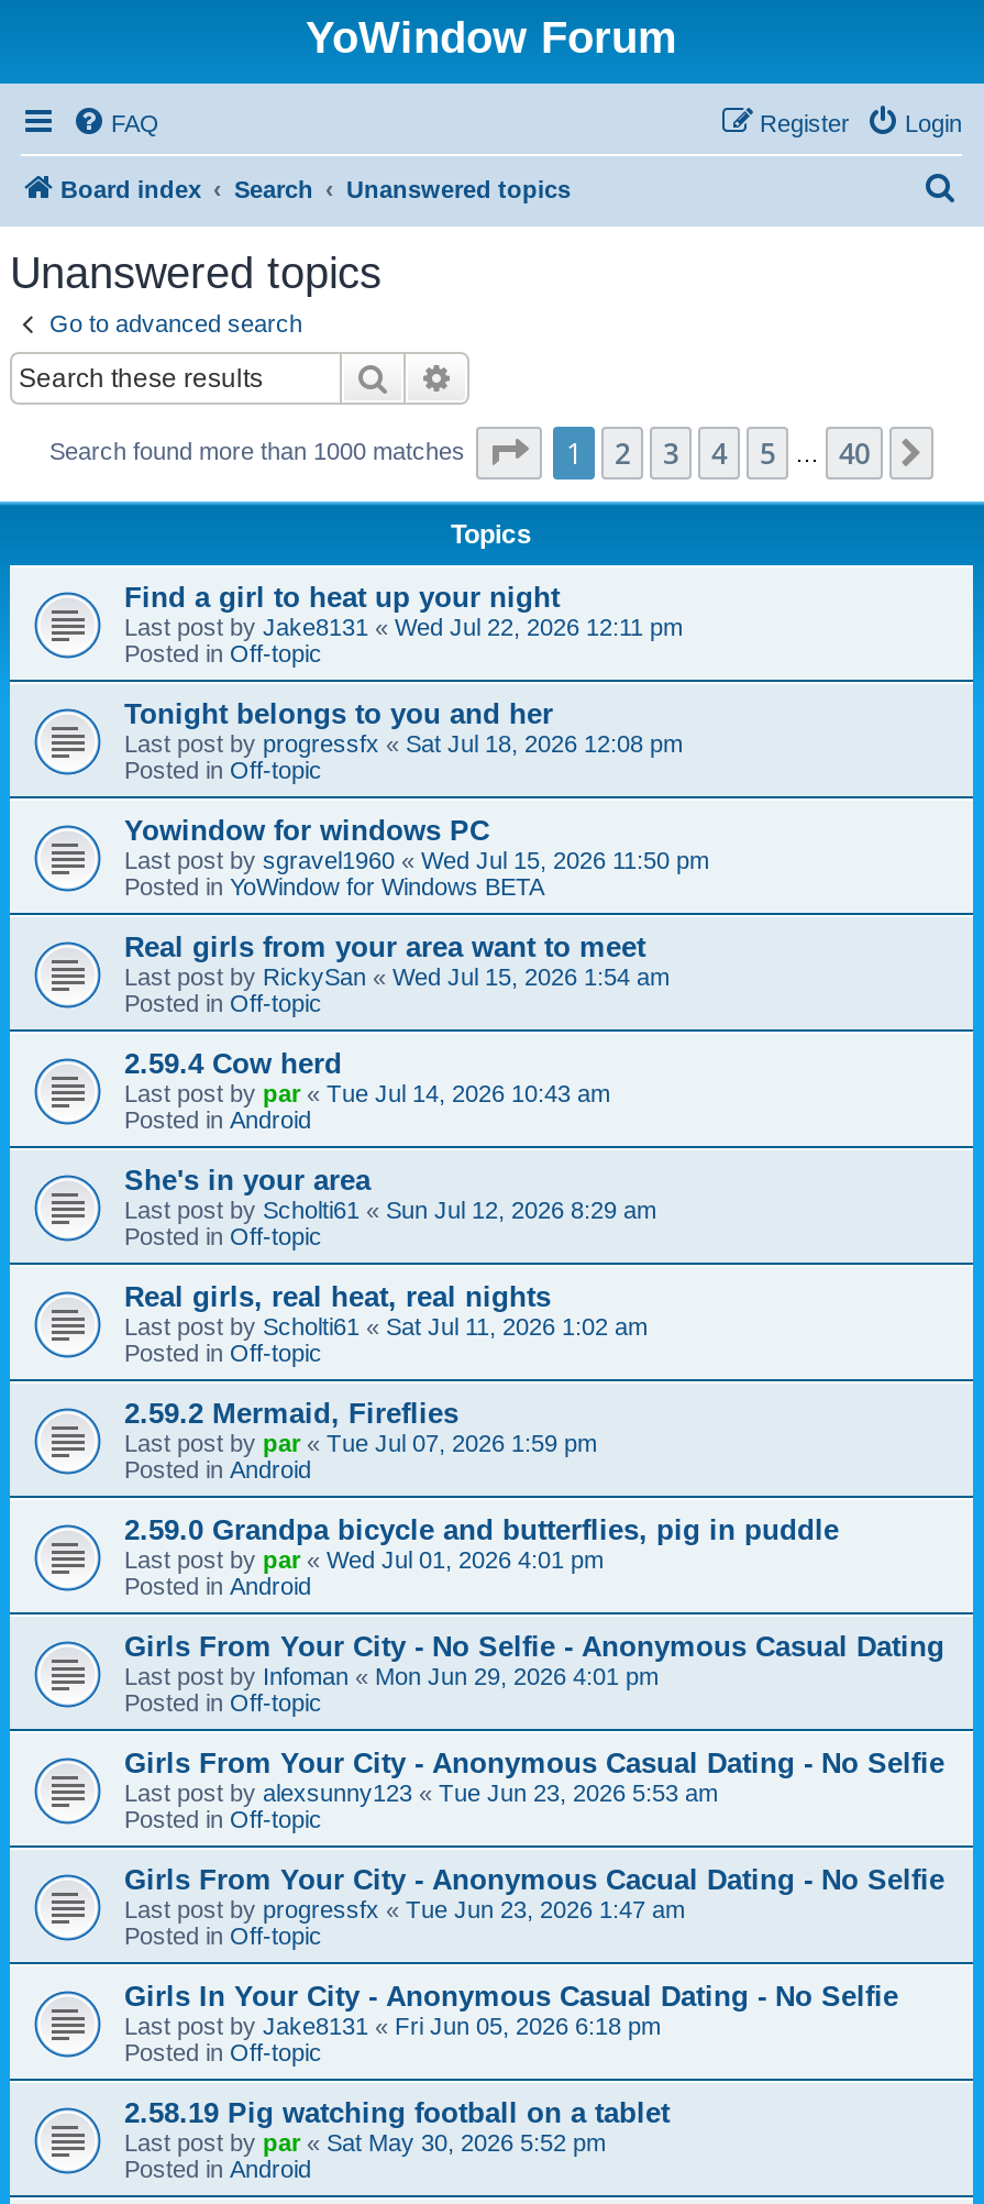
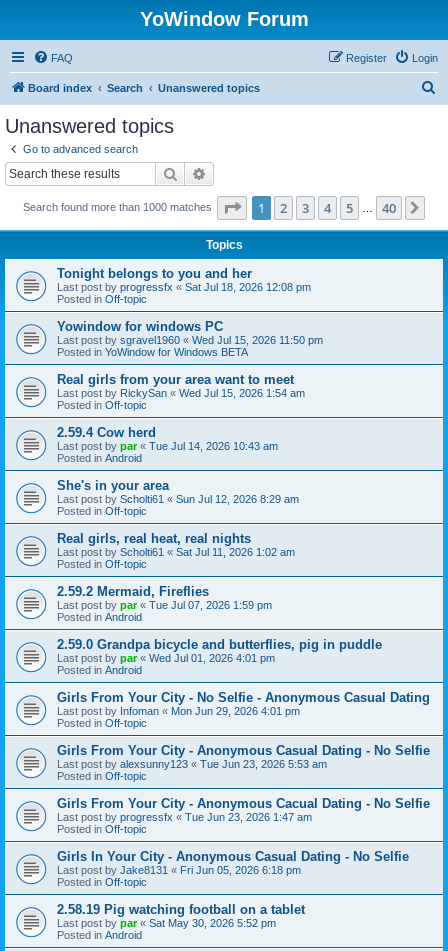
[124,580,683,665] Find a girl to heat up your night | Last post by Jake8131 «Wed Jul 22, 2026 12:11 pm | Posted in Off-topic -> none

